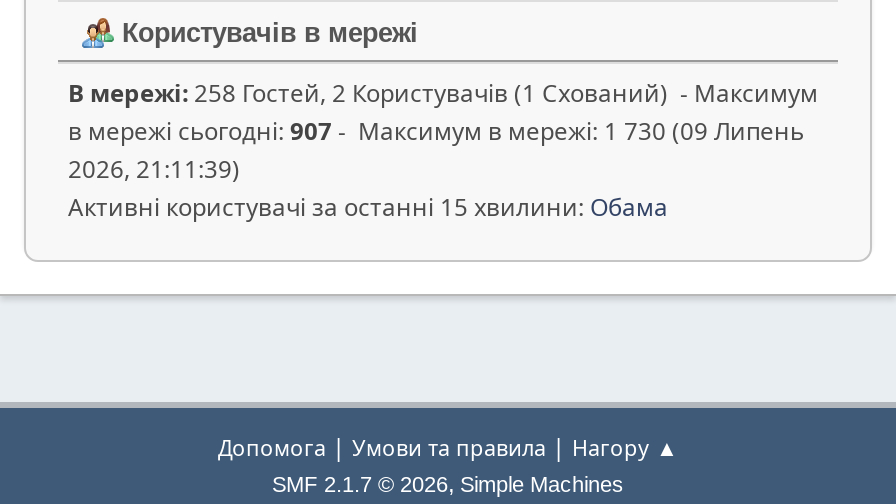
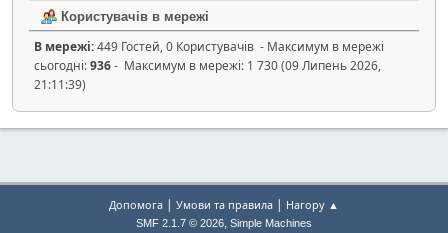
[68,75,818,223] В мережі: 258 Гостей, 2 Користувачів (1 Схований) - Максимум | в мережі сьогодні: 907 - Максимум в мережі: 1 730 (09 Липень | 2026, 21:11:39) | Активні користувачі за останні 15 хвилини: Обама -> [34,38,384,93] В мережі: 449 Гостей, 0 Користувачів - Максимум в мережі | сьогодні: 936 - Максимум в мережі: 1 730 (09 Липень 2026, | 21:11:39)

